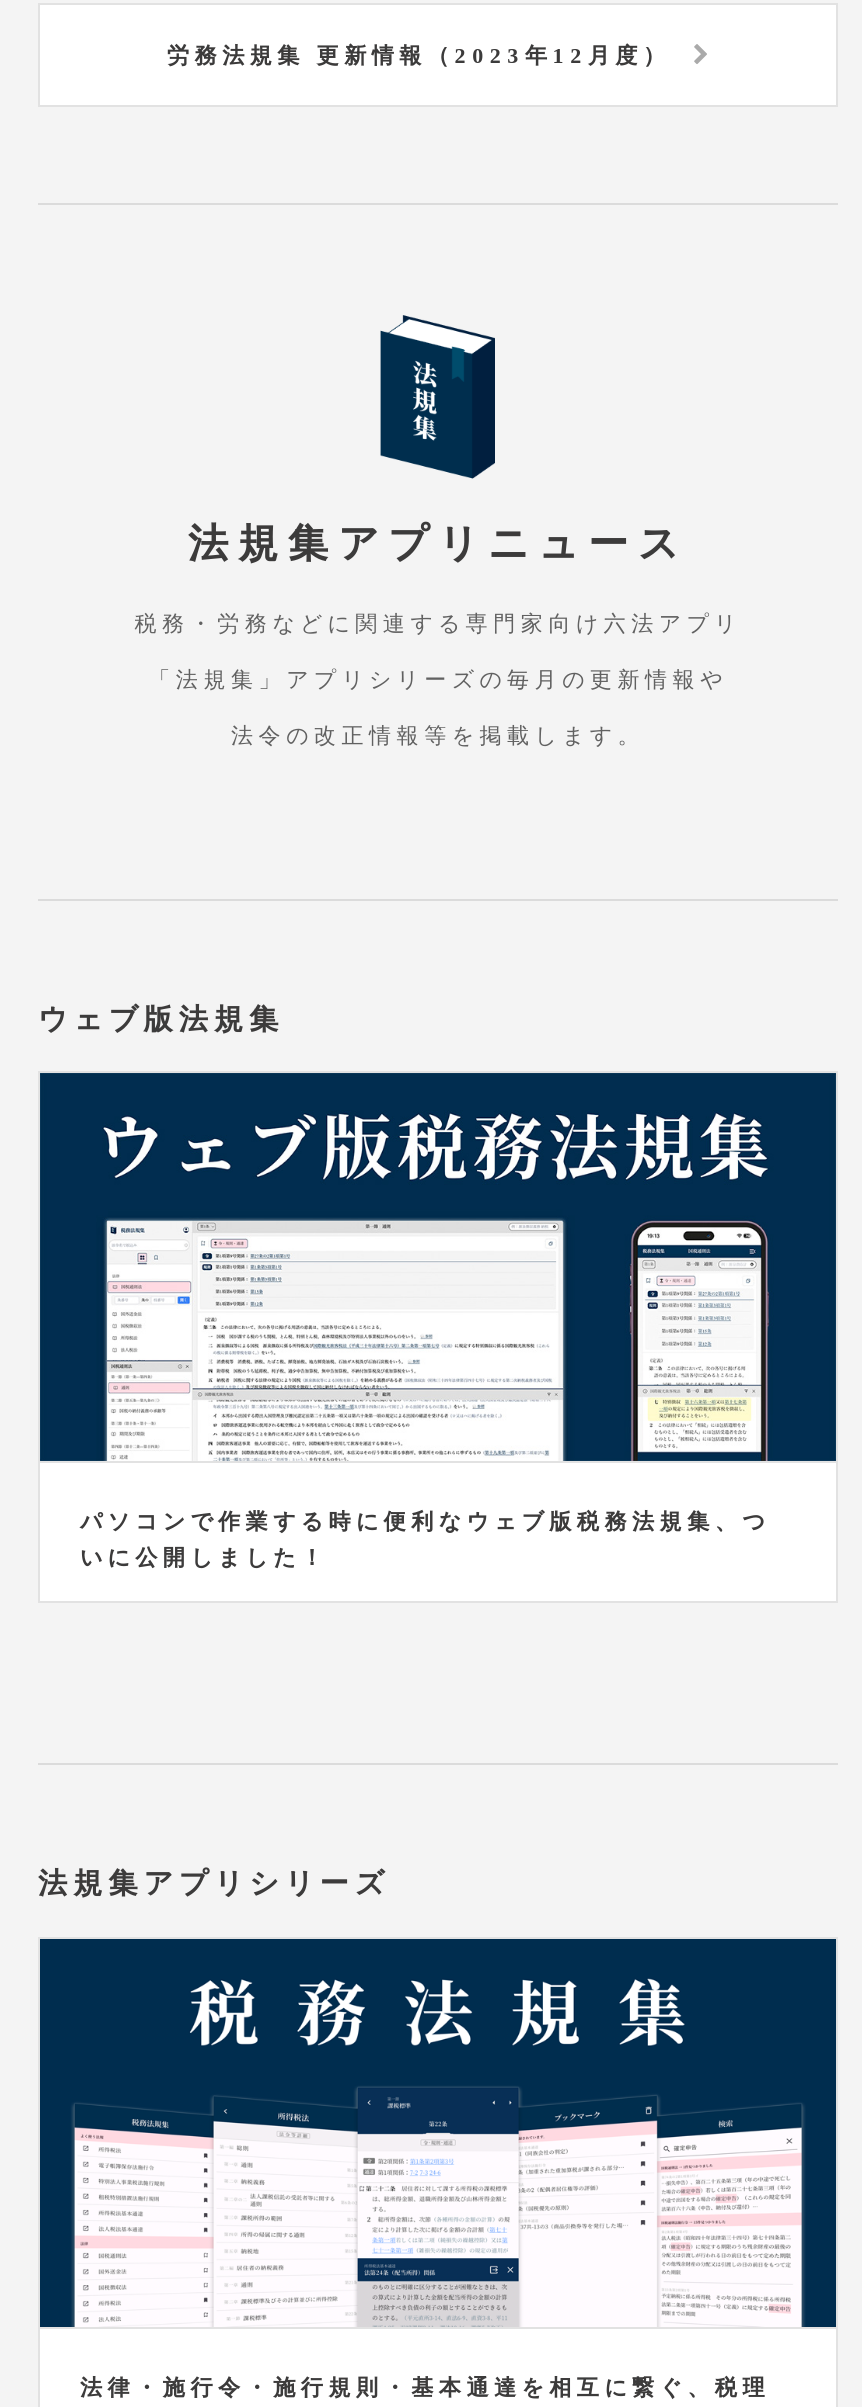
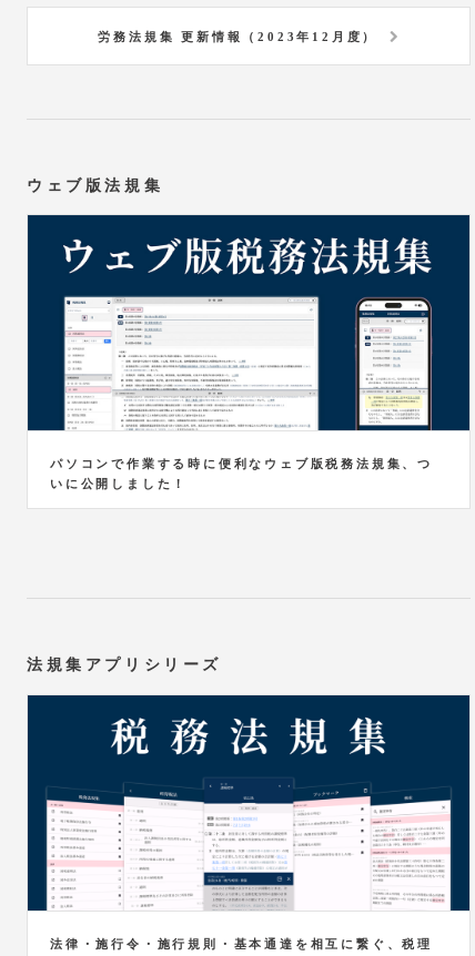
[134,313,742,746] [image] | 法規集アプリニュース | 税務・労務などに関連する専門家向け六法アプリ | 「法規集」アプリシリーズの毎月の更新情報や | 法令の改正情報等を掲載します。 -> none

